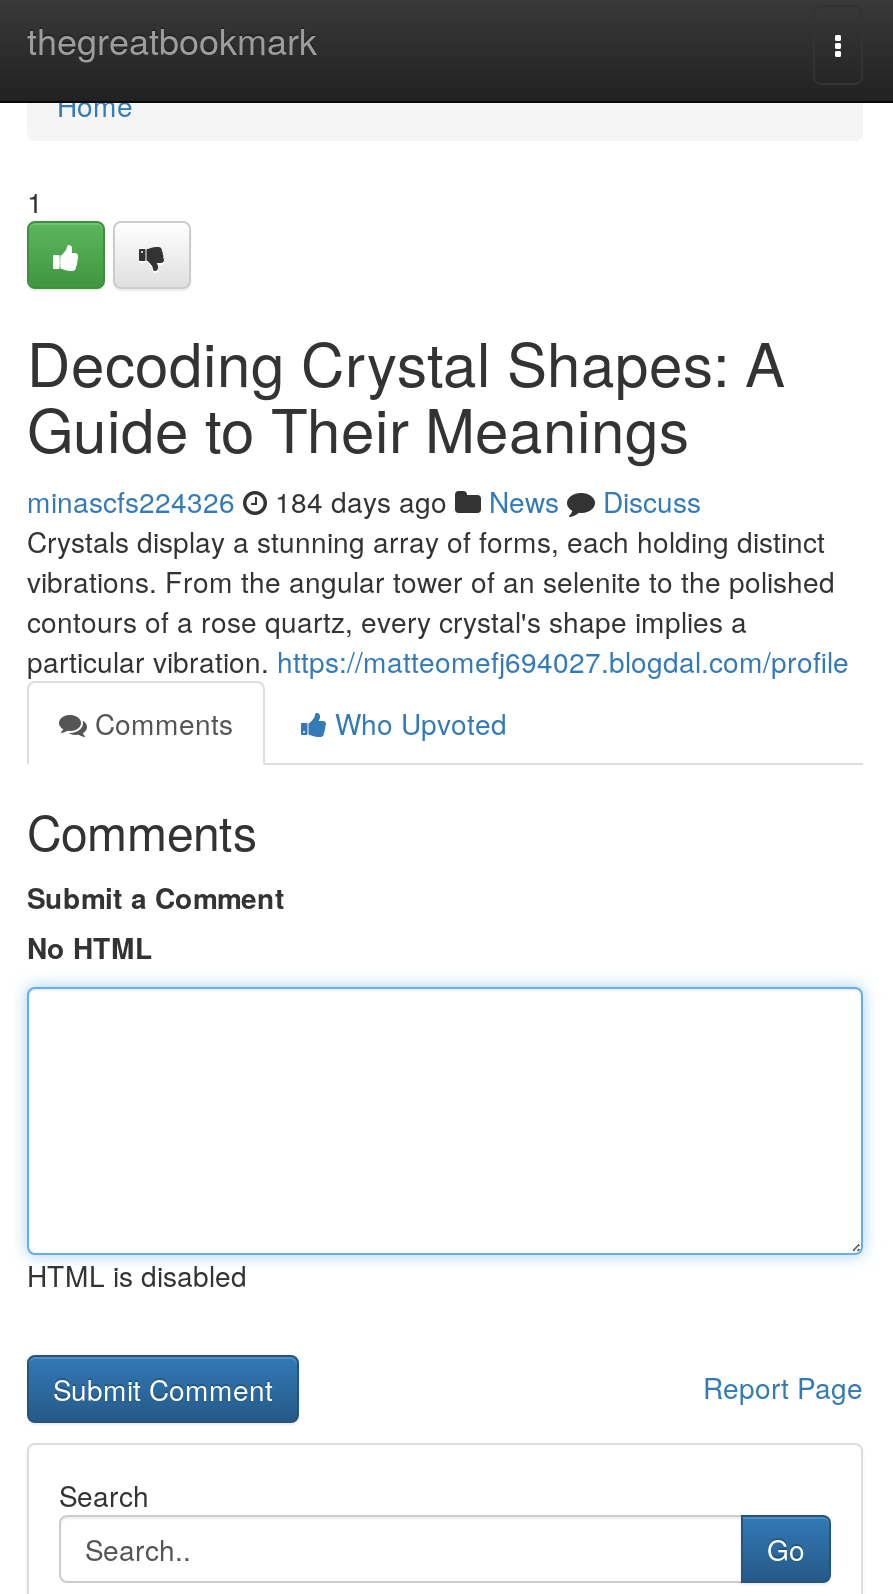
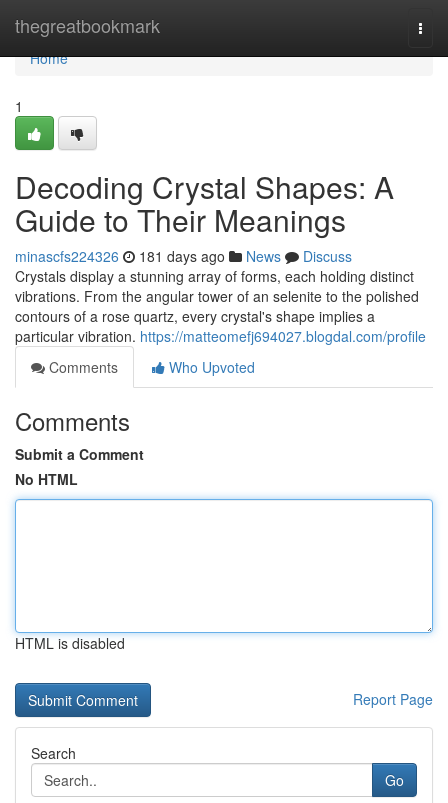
[27,481,701,521] minascfs224326 184 days ago News Discuss -> [15,246,352,266] minascfs224326 181 days ago News Discuss

